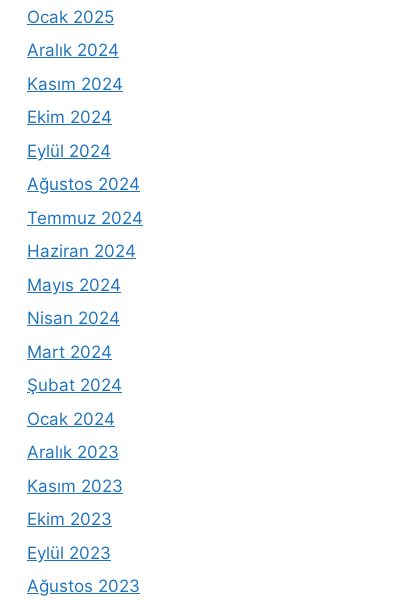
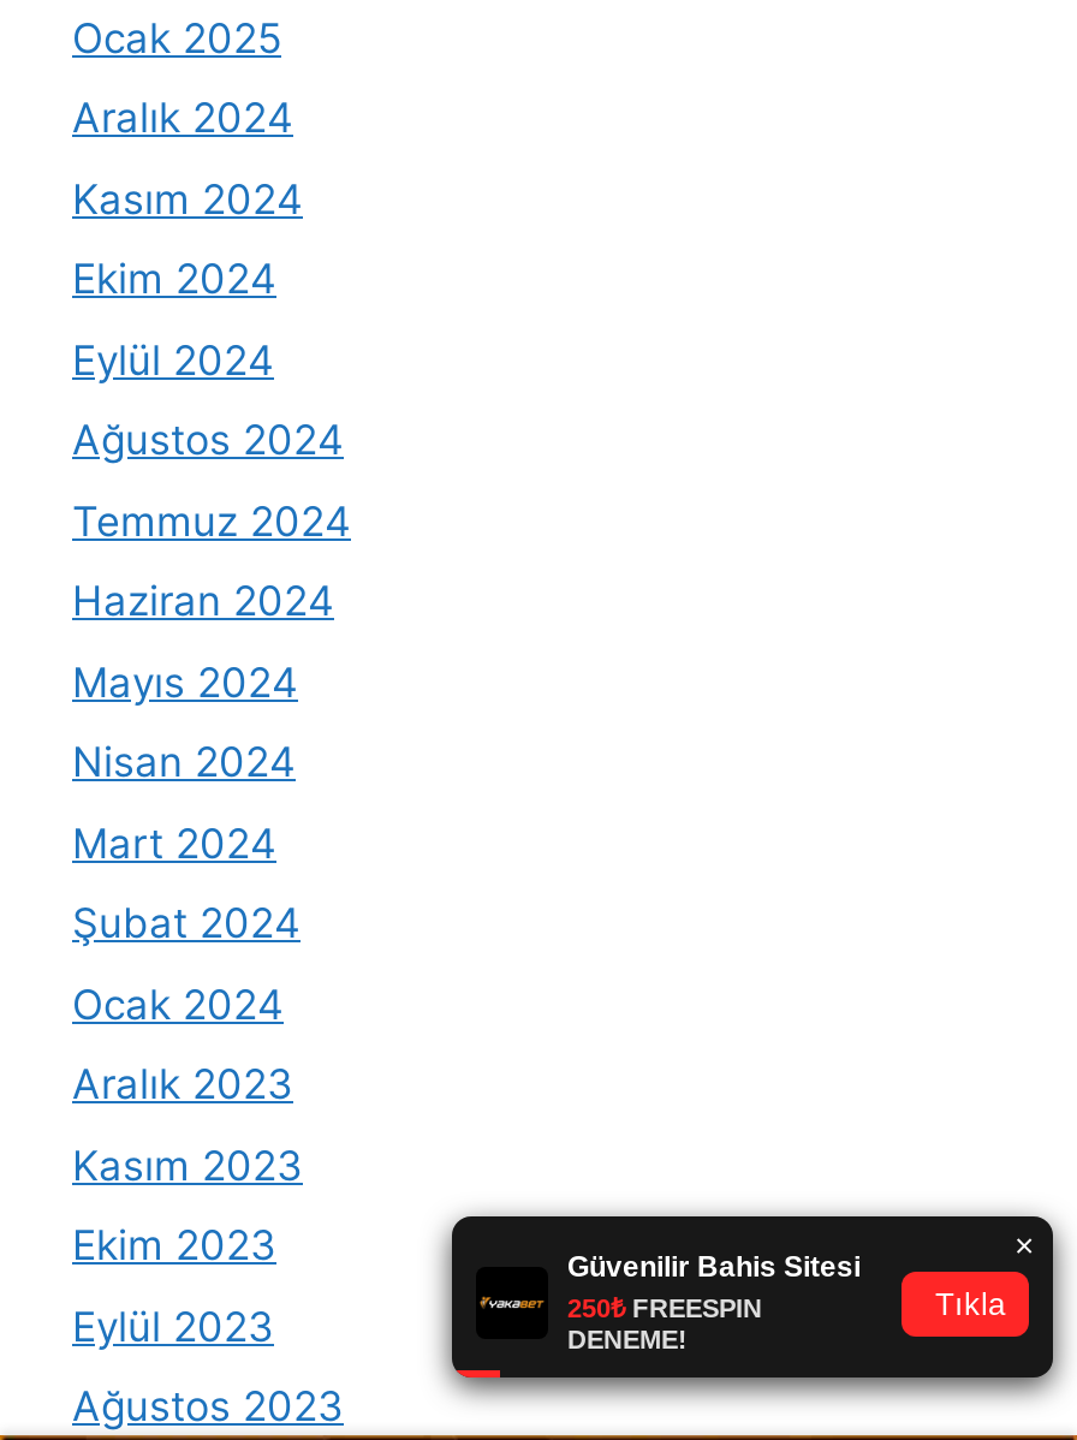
none -> [438,1212,1067,1402] [image]

